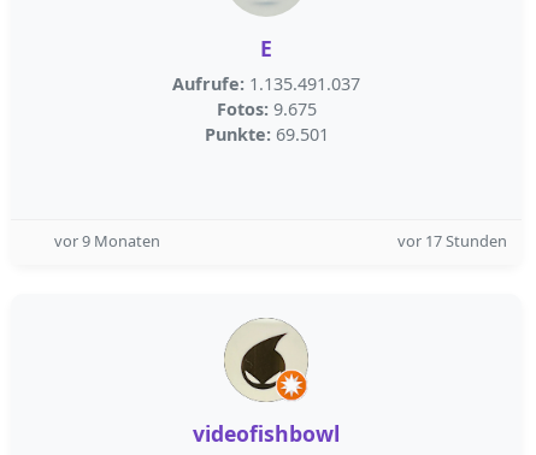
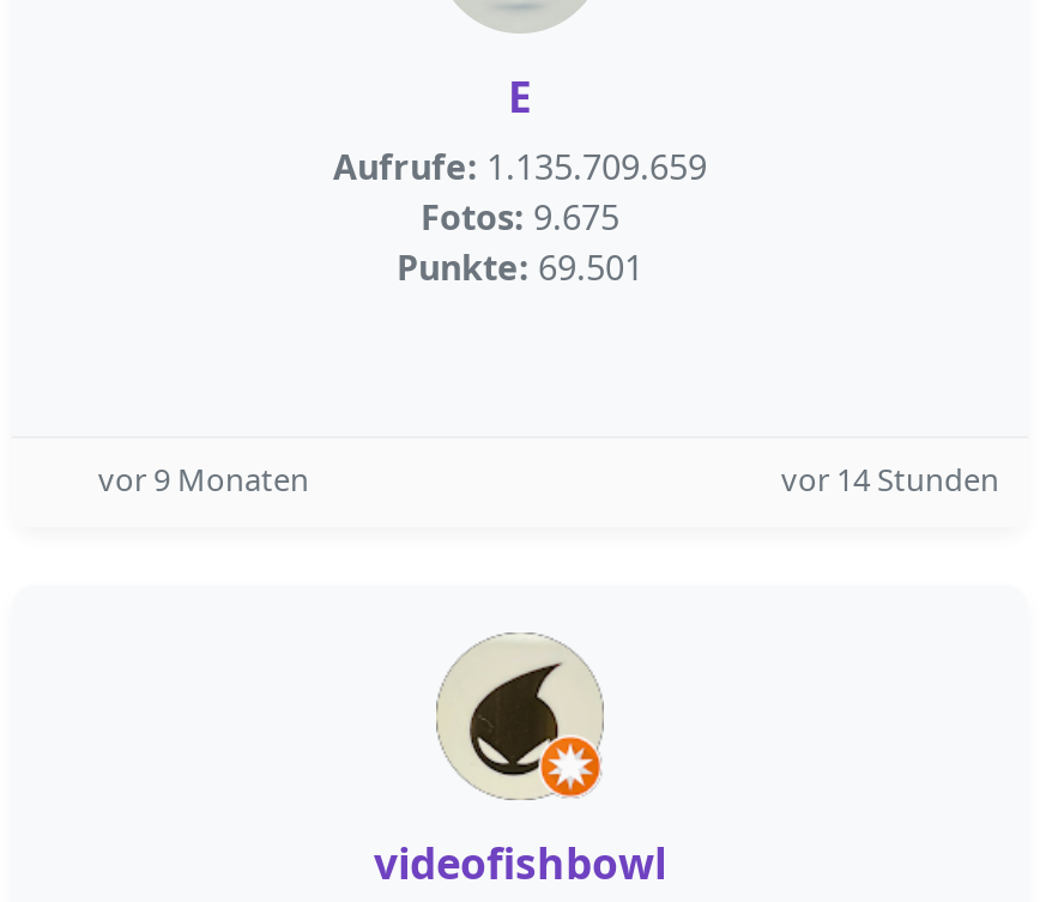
[172,72,360,95] Aufrufe: 1.135.491.037 -> [333,144,707,189] Aufrufe: 1.135.709.659
[397,230,507,252] vor 17 Stunden -> [781,458,999,501] vor 14 Stunden

